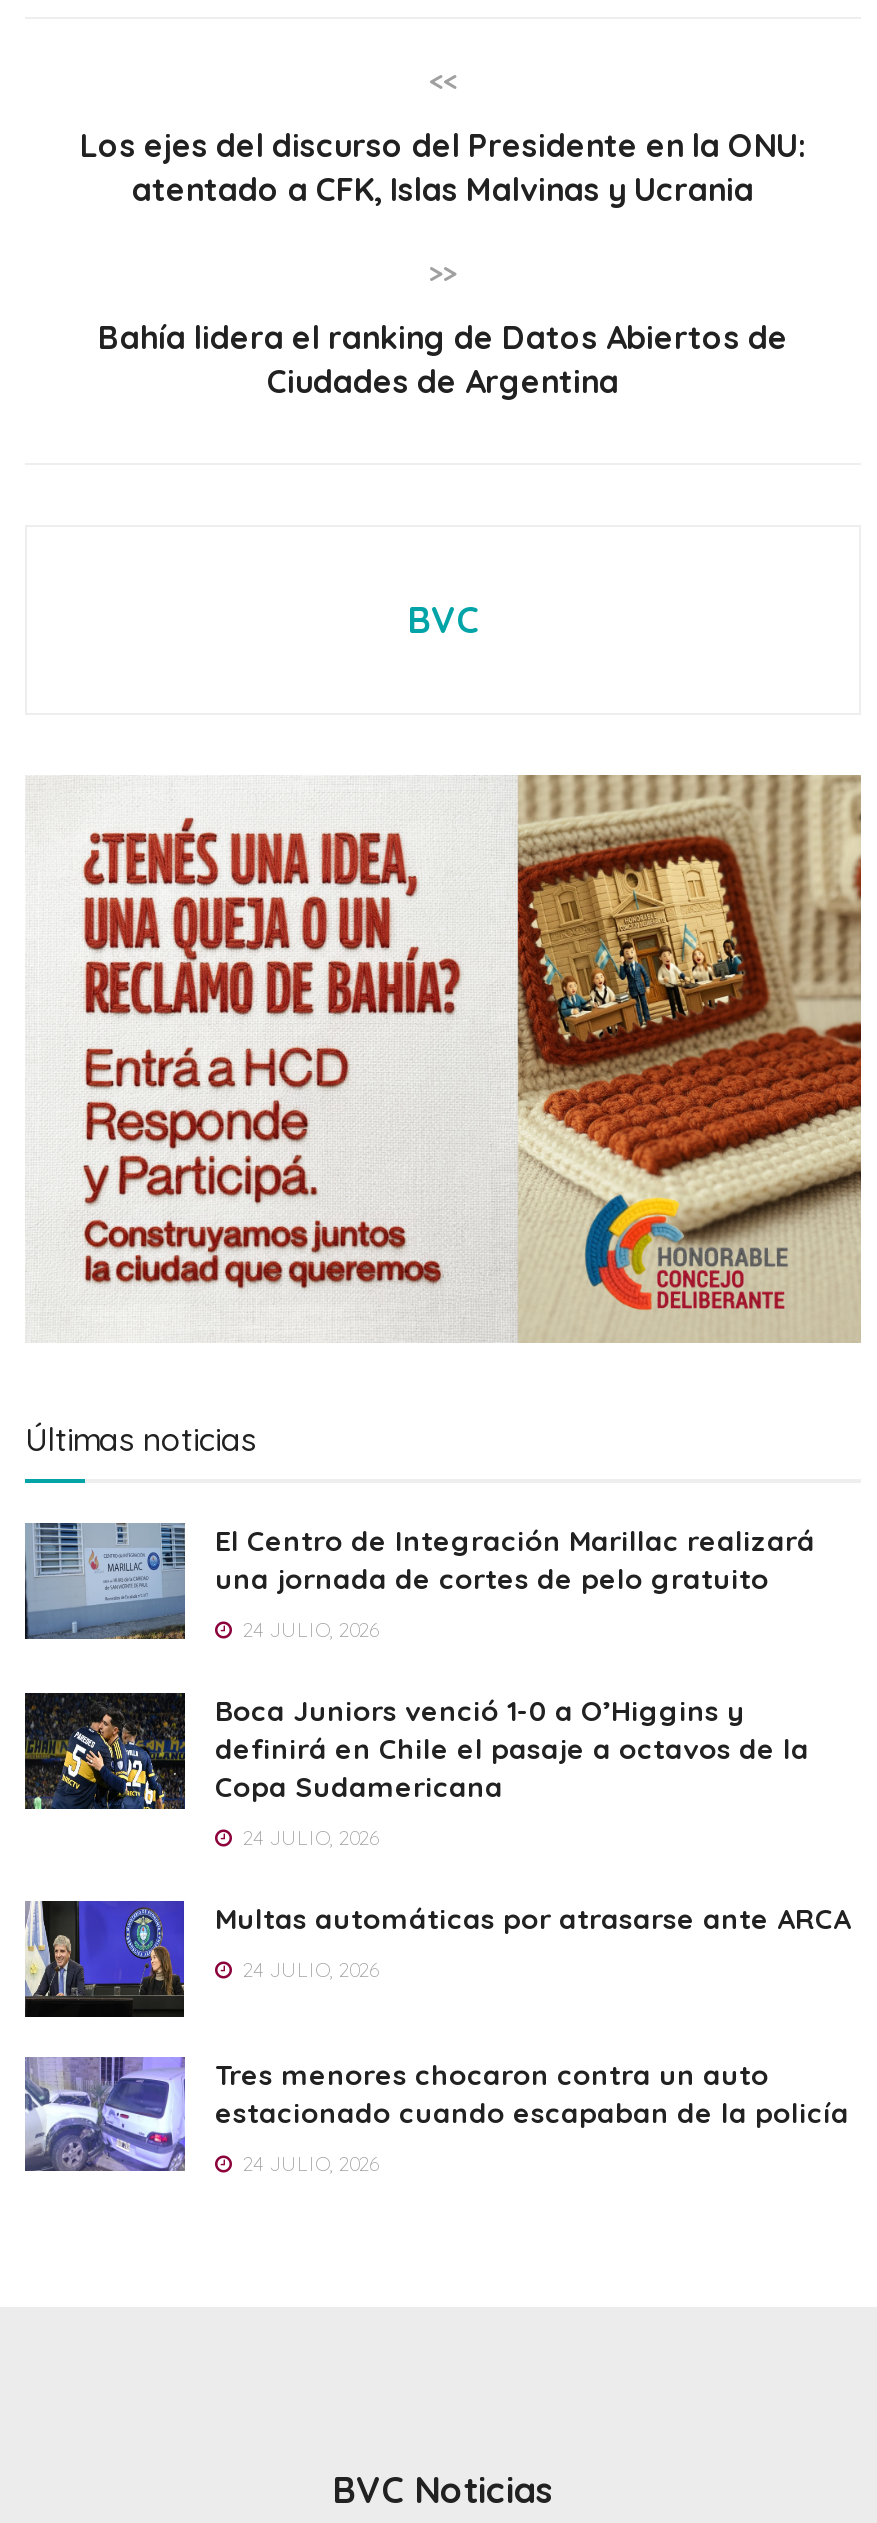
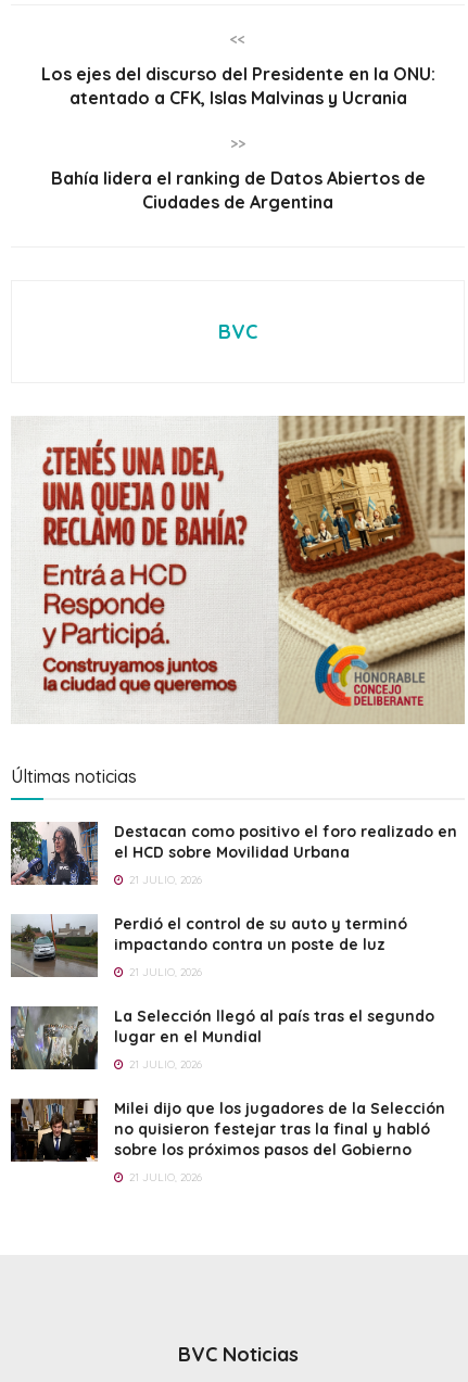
[23,1523,815,1641] [image] | El Centro de Integración Marillac realizará | una jornada de cortes de pelo gratuito -> [10,821,457,886] [image] | Destacan como positivo el foro realizado en | el HCD sobre Movilidad Urbana
[237,1618,379,1644] 24 JULIO, 2026 -> [126,873,202,887] 21 JULIO, 2026
[25,1691,809,1811] [image] | Boca Juniors venció 1-0 a O’Higgins y | definirá en Chile el pasaje a octavos de la | Copa Sudamericana -> [11,914,407,978] [image] | Perdió el control de su auto y terminó | impactando contra un poste de luz
[237,1826,379,1852] 24 JULIO, 2026 -> [126,965,202,980] 21 JULIO, 2026
[23,1863,851,2019] [image] | Multas automáticas por atrasarse ante ARCA -> [10,1005,434,1090] [image] | La Selección llegó al país tras el segundo | lugar en el Mundial
[237,1958,379,1984] 24 JULIO, 2026 -> [126,1058,202,1072] 21 JULIO, 2026
[23,2033,849,2173] [image] | Tres menores chocaron contra un auto | estacionado cuando escapaban de la policía -> [10,1098,445,1174] [image] | Milei dijo que los jugadores de la Selección | no quisieron festejar tras la final y habló | sobre los próximos pasos del Gobierno
[237,2150,379,2176] 24 JULIO, 2026 -> [126,1171,202,1185] 21 JULIO, 2026

